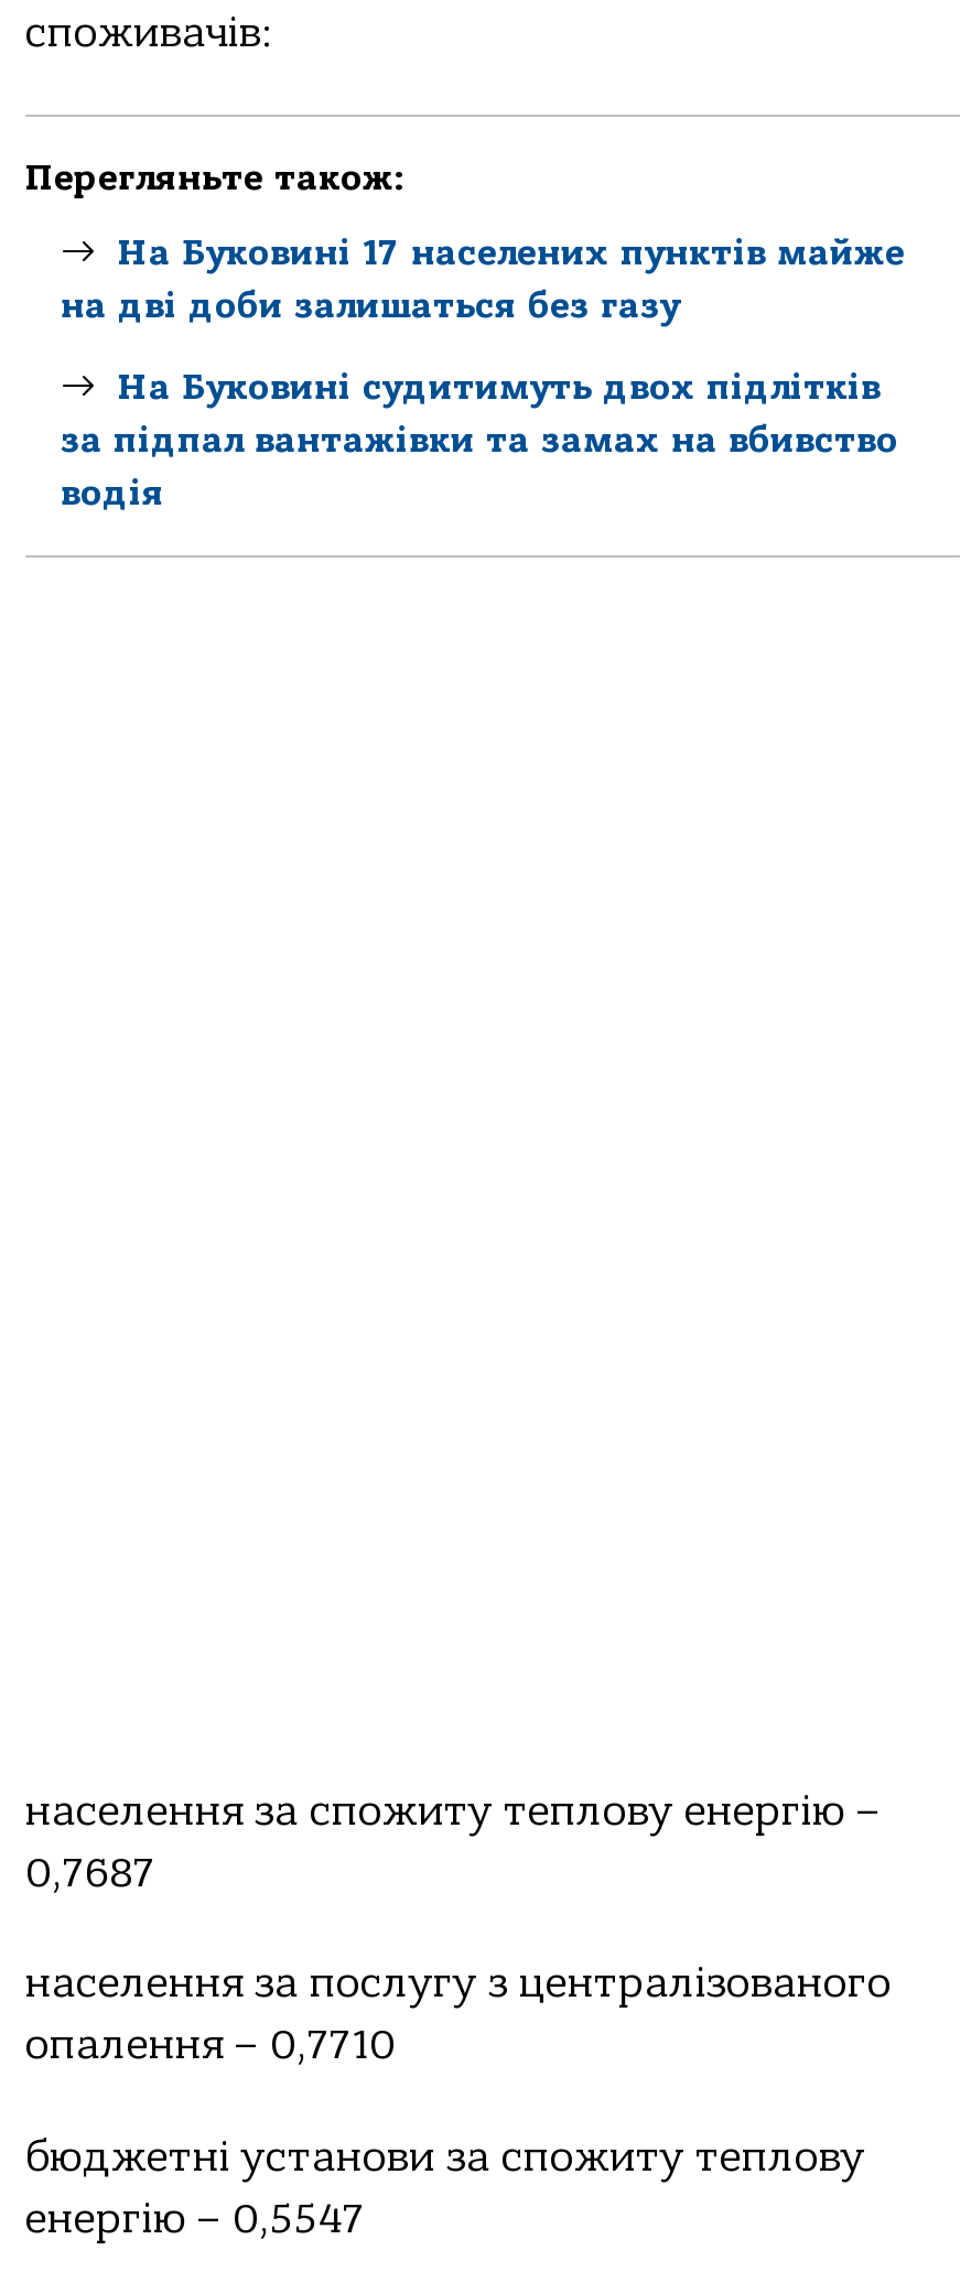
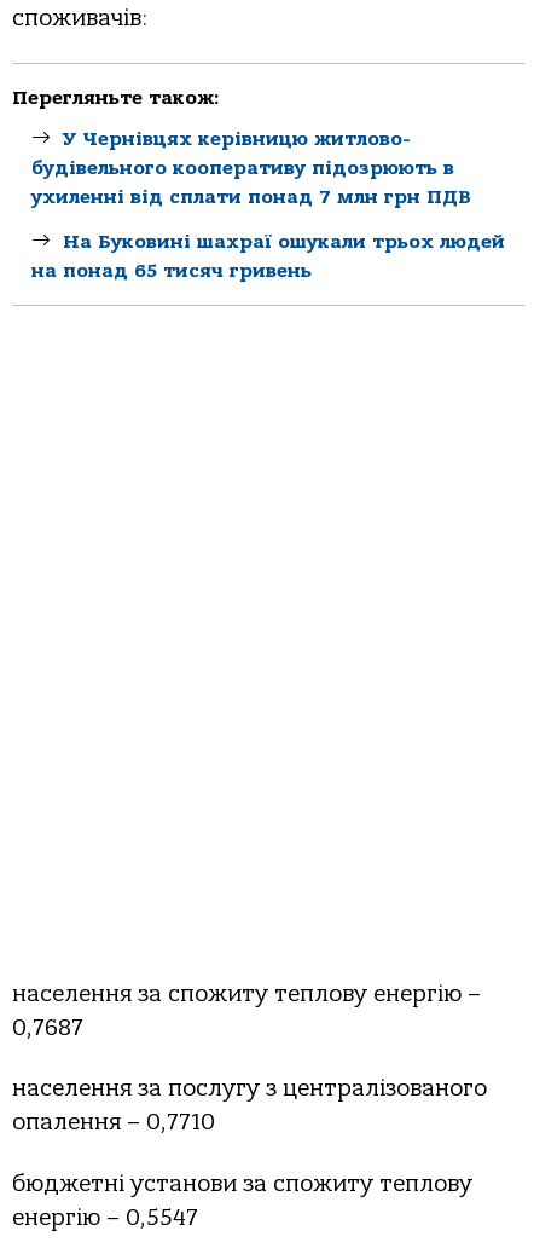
[61,233,905,326] На Буковині 17 населених пунктів майже | на дві доби залишаться без газу -> [31,128,471,208] У Чернівцях керівницю житлово- | будівельного кооперативу підозрюють в | ухиленні від сплати понад 7 млн грн ПДВ
[61,367,898,513] На Буковині судитимуть двох підлітків | за підпал вантажівки та замах на вбивство | водія -> [31,230,505,281] На Буковині шахраї ошукали трьох людей | на понад 65 тисяч гривень

